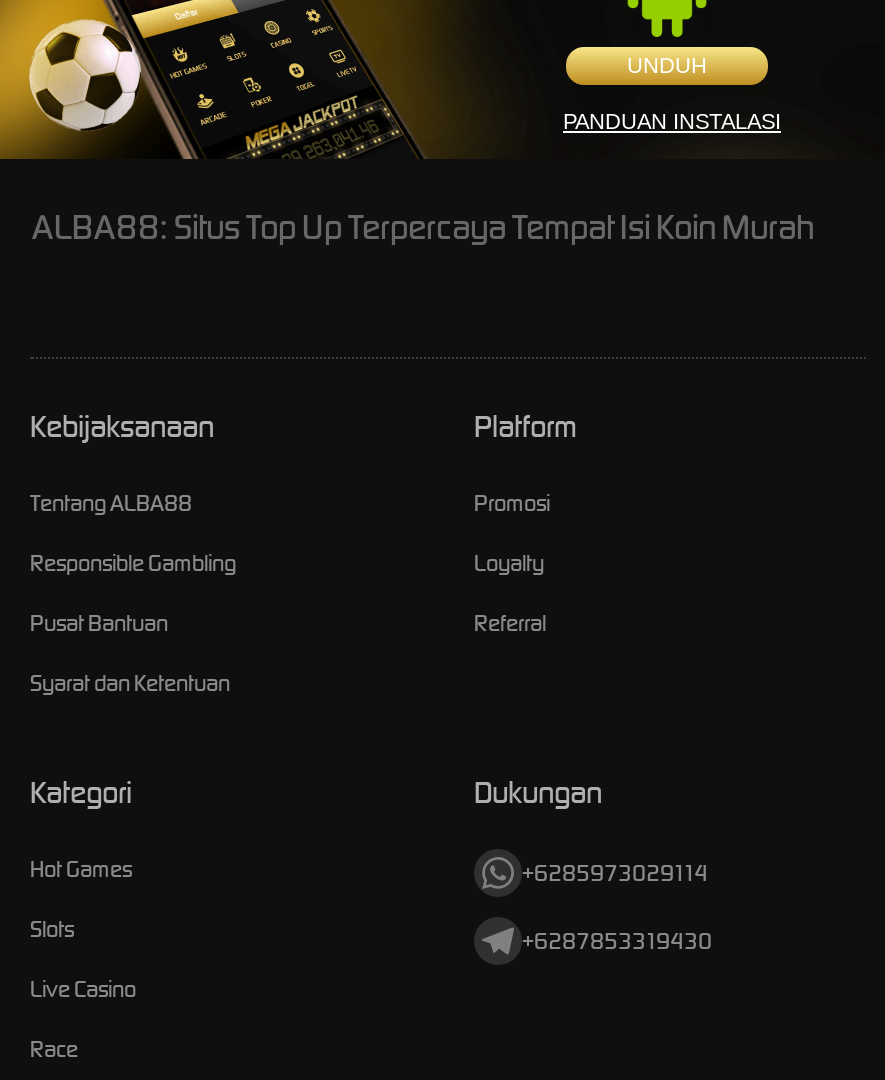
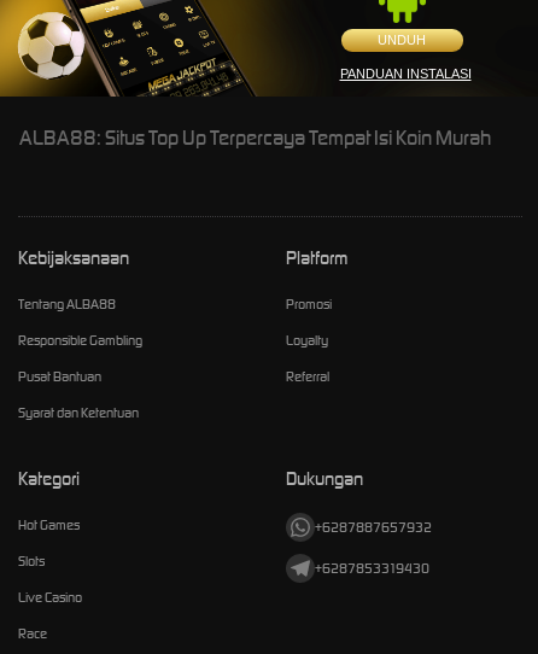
[522,859,708,887] +6285973029114 -> [315,518,432,535] +6287887657932

